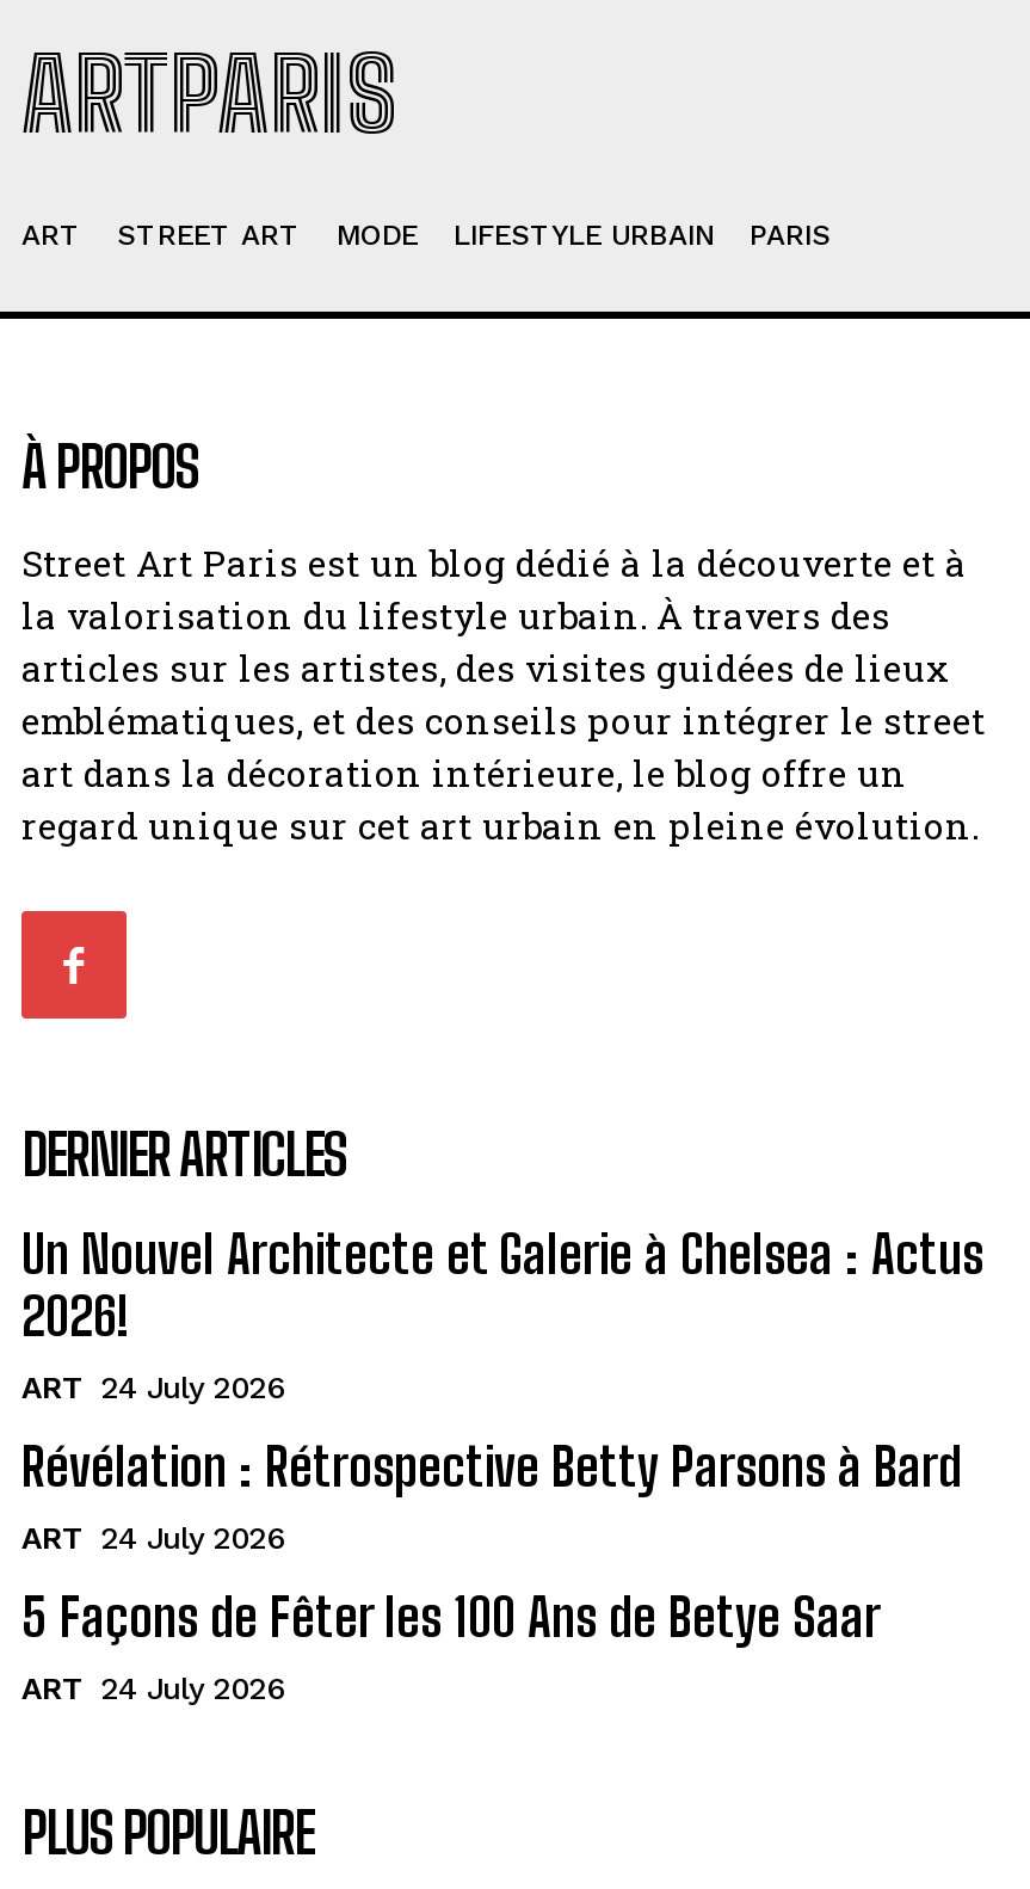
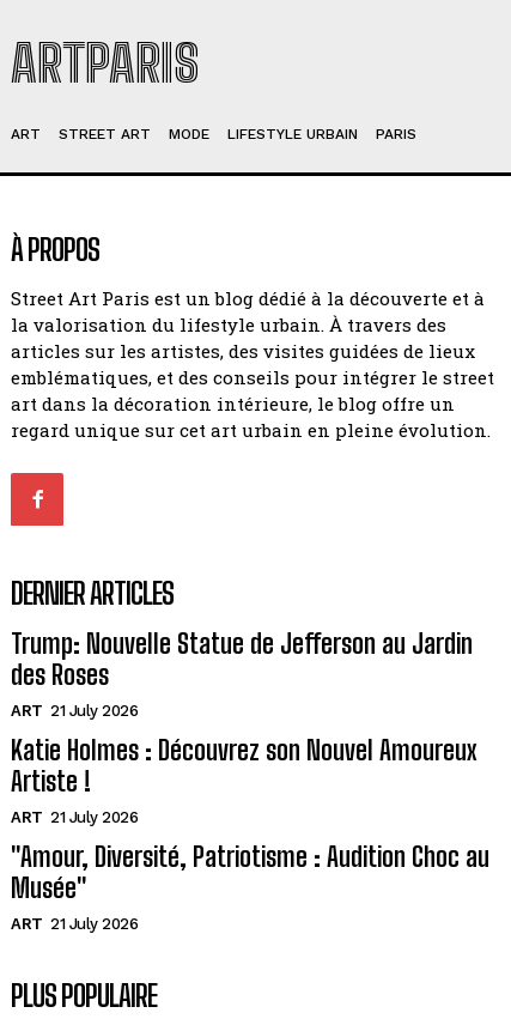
[21,1221,983,1706] Un Nouvel Architecte et Galerie à Chelsea : Actus | 2026! | ART 24 July 2026 | Révélation : Rétrospective Betty Parsons à Bard | ART 24 July 2026 | 5 Façons de Fêter les 100 Ans de Betye Saar | ART 24 July 2026 -> [11,627,489,933] Trump: Nouvelle Statue de Jefferson au Jardin | des Roses | ART 21 July 2026 | Katie Holmes : Découvrez son Nouvel Amoureux | Artiste ! | ART 21 July 2026 | "Amour, Diversité, Patriotisme : Audition Choc au | Musée" | ART 21 July 2026

